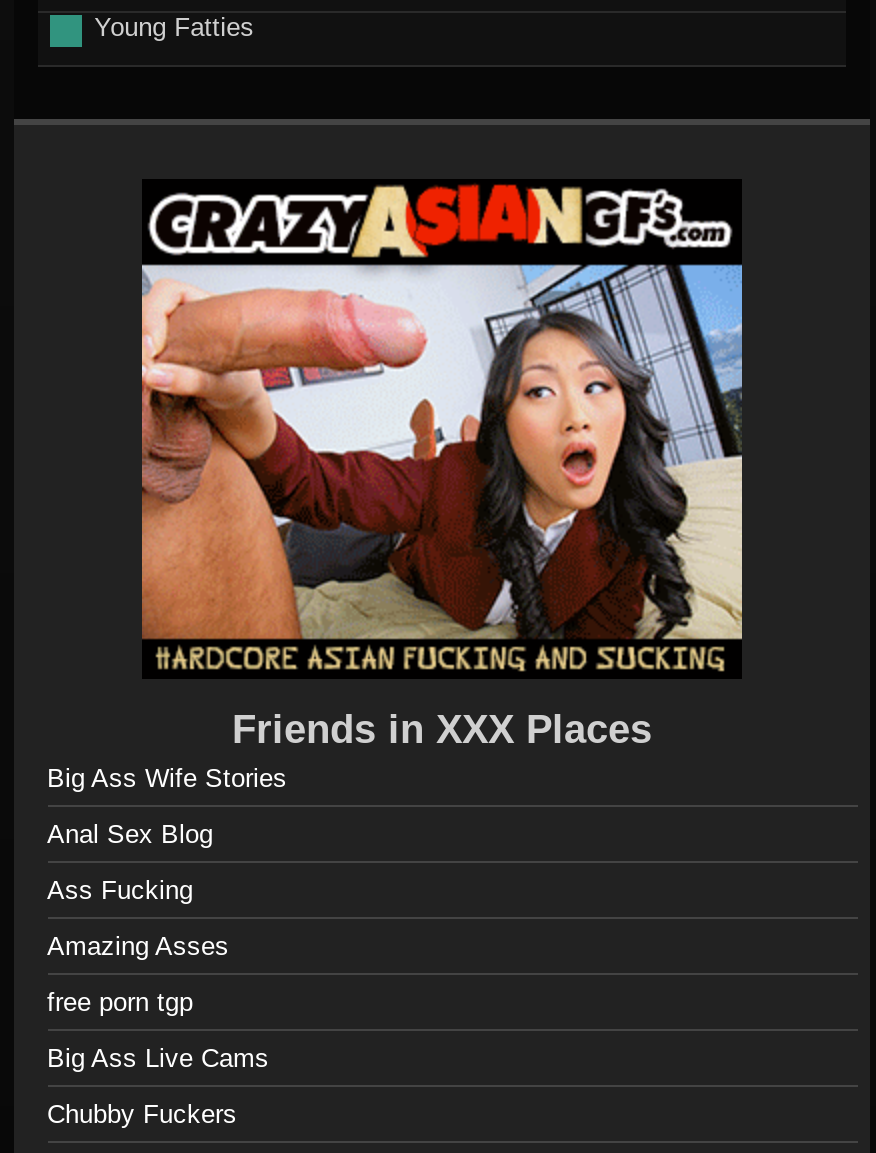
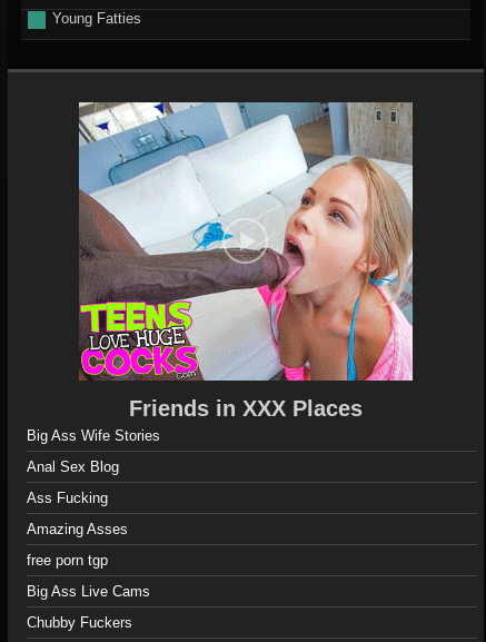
[140,179,744,679] [image] -> [78,101,414,382] [image]

